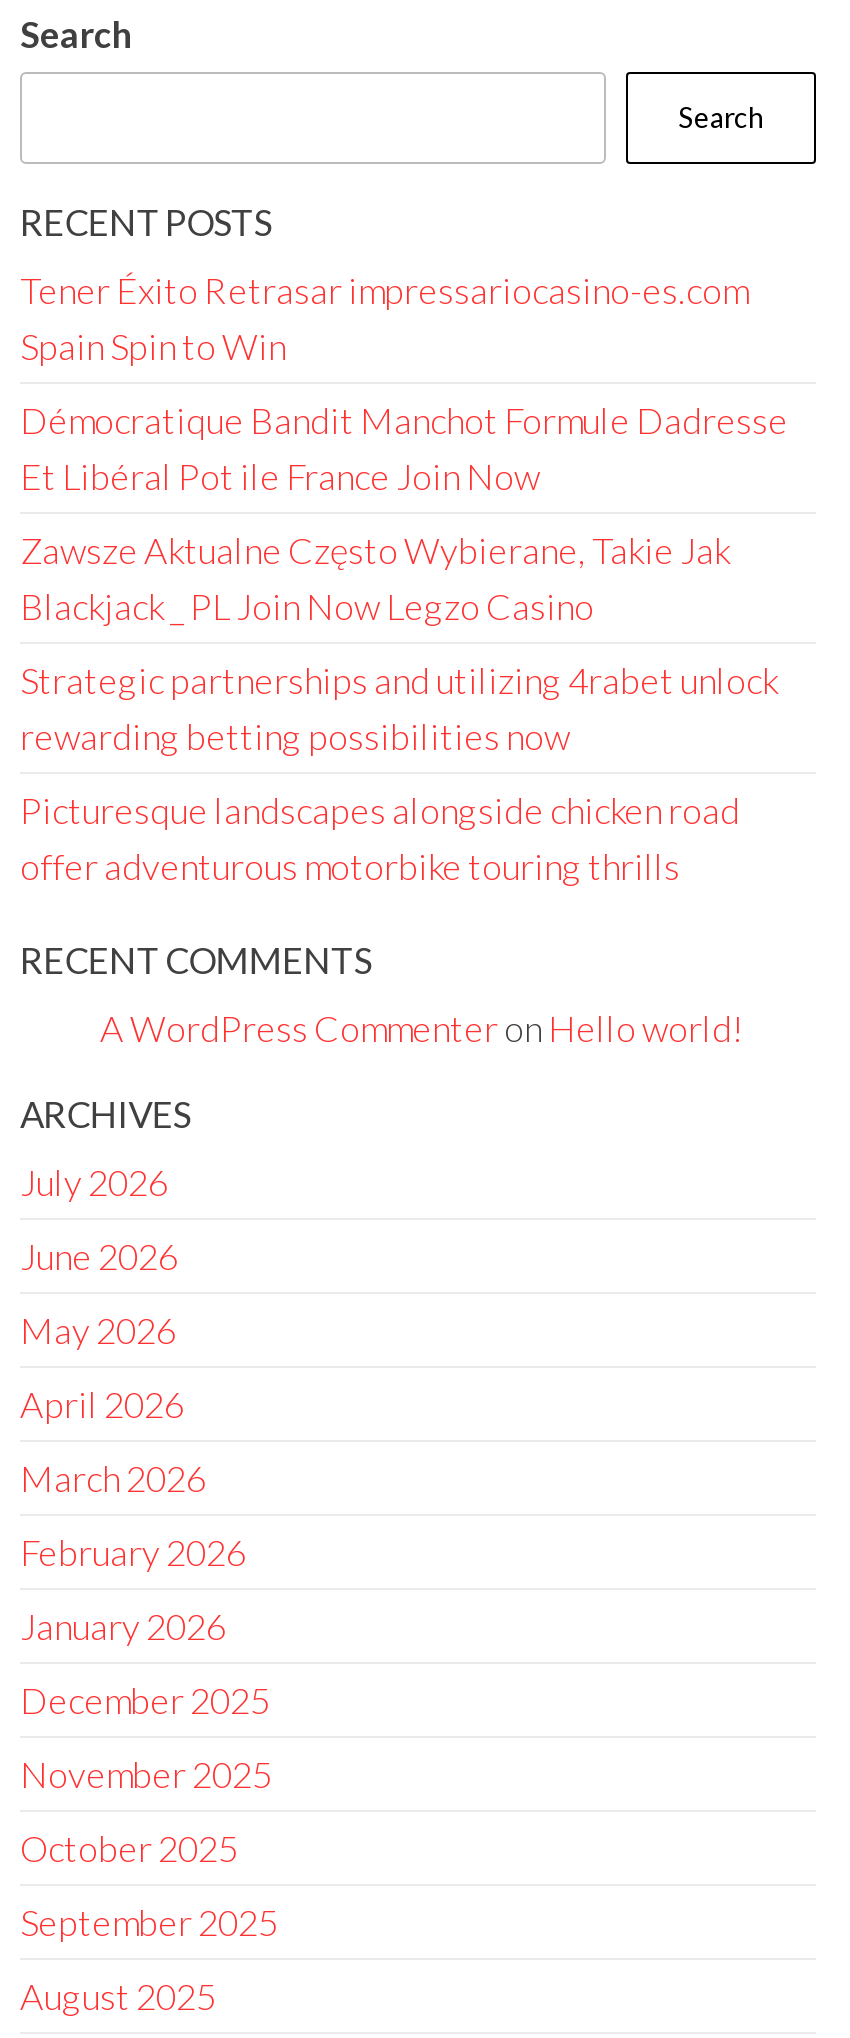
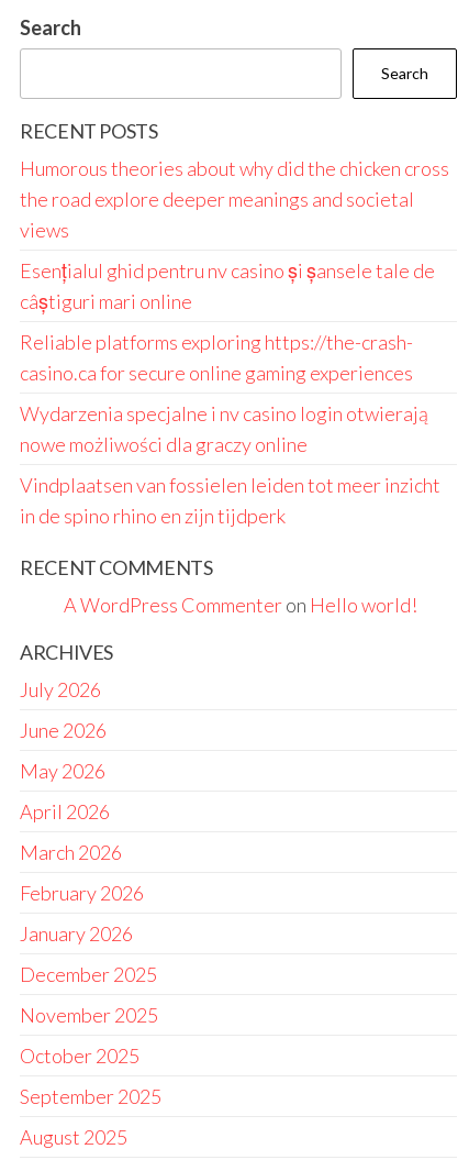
[20,268,748,368] Tener Éxito Retrasar impressariocasino-es.com | Spain Spin to Win -> [20,156,449,242] Humorous theories about why did the chicken cross | the road explore deeper meanings and societal | views
[20,398,788,498] Démocratique Bandit Manchot Formule Dadresse | Et Libéral Pot ile France Join Now -> [20,258,435,313] Esențialul ghid pentru nv casino și șansele tale de | câștiguri mari online
[20,528,730,628] Zawsze Aktualne Często Wybierane, Takie Jak | Blackjack _ PL Join Now Legzo Casino -> [20,330,413,385] Reliable platforms exploring https://the-crash- | casino.ca for secure online gaming experiences
[20,658,778,758] Strategic partnerships and utilizing 4rabet unlock | rewarding betting possibilities now -> [20,401,428,456] Wydarzenia specjalne i nv casino login otwierają | nowe możliwości dla graczy online
[20,788,740,888] Picturesque landscapes alongside chicken road | offer adventurous motorbike touring thrills -> [20,473,440,528] Vindplaatsen van fossielen leiden tot meer inzicht | in de spino rhino en zijn tijdperk

